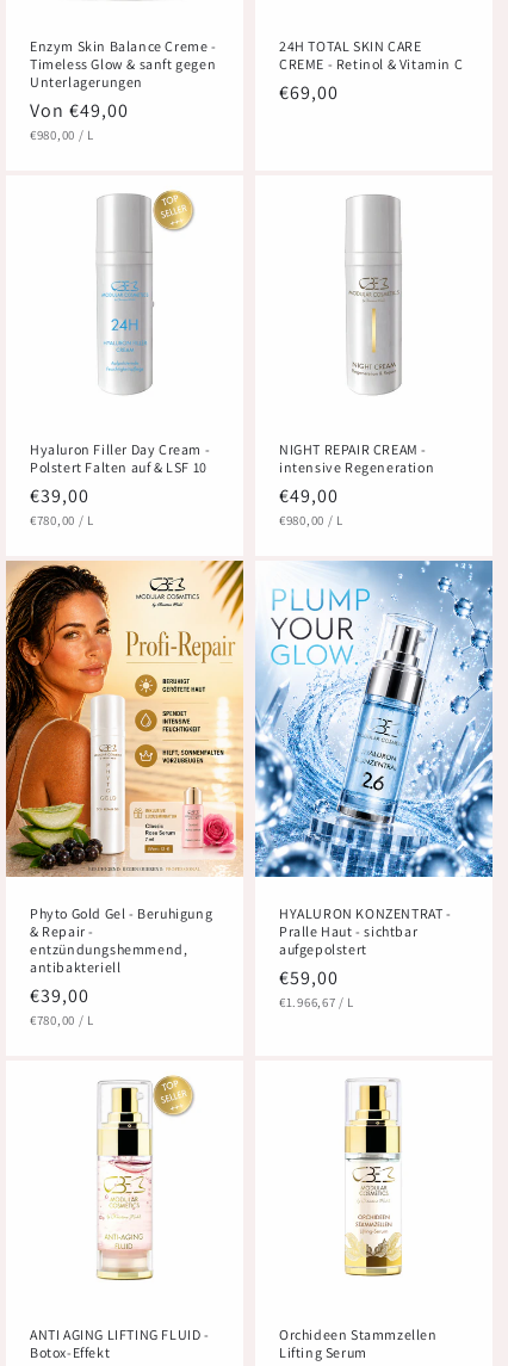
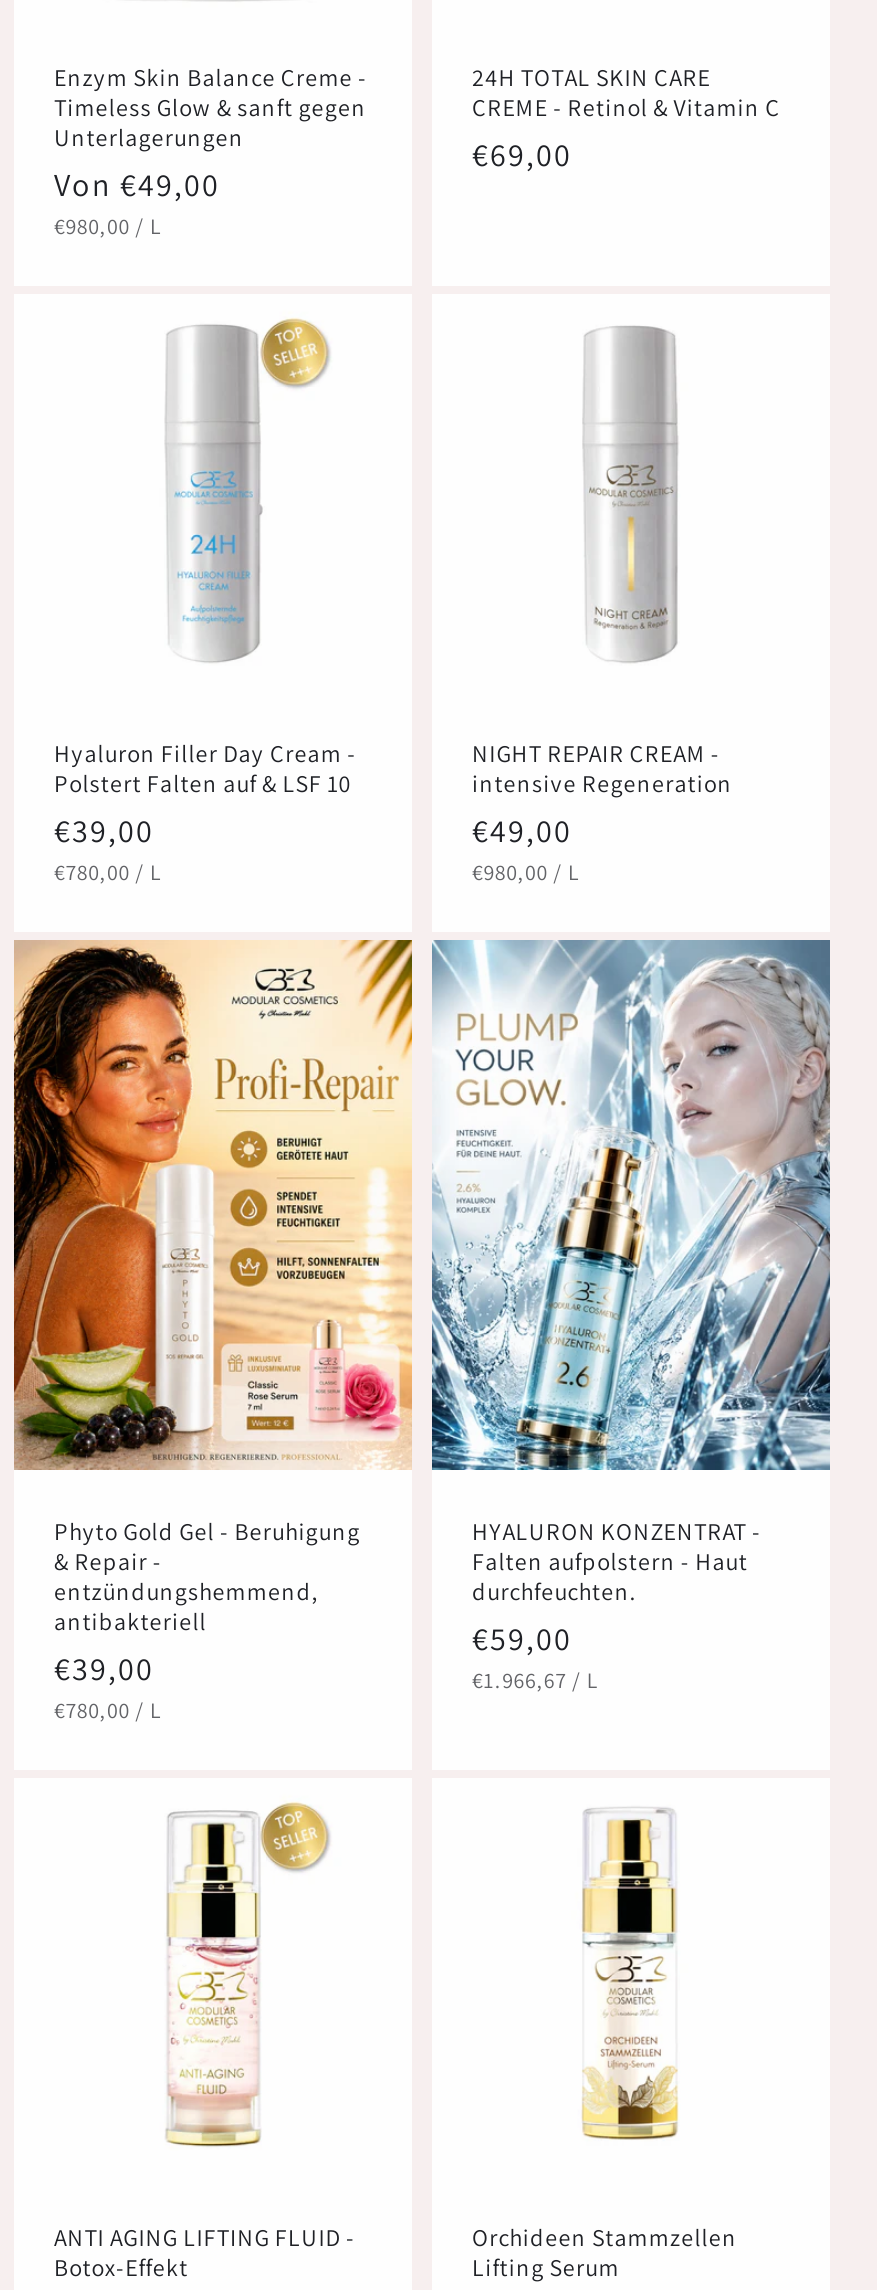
[254,561,494,958] [image] | Pralle Haut - sichtbar | aufgepolstert -> [430,938,832,1606] [image] | Falten aufpolstern - Haut | durchfeuchten.

